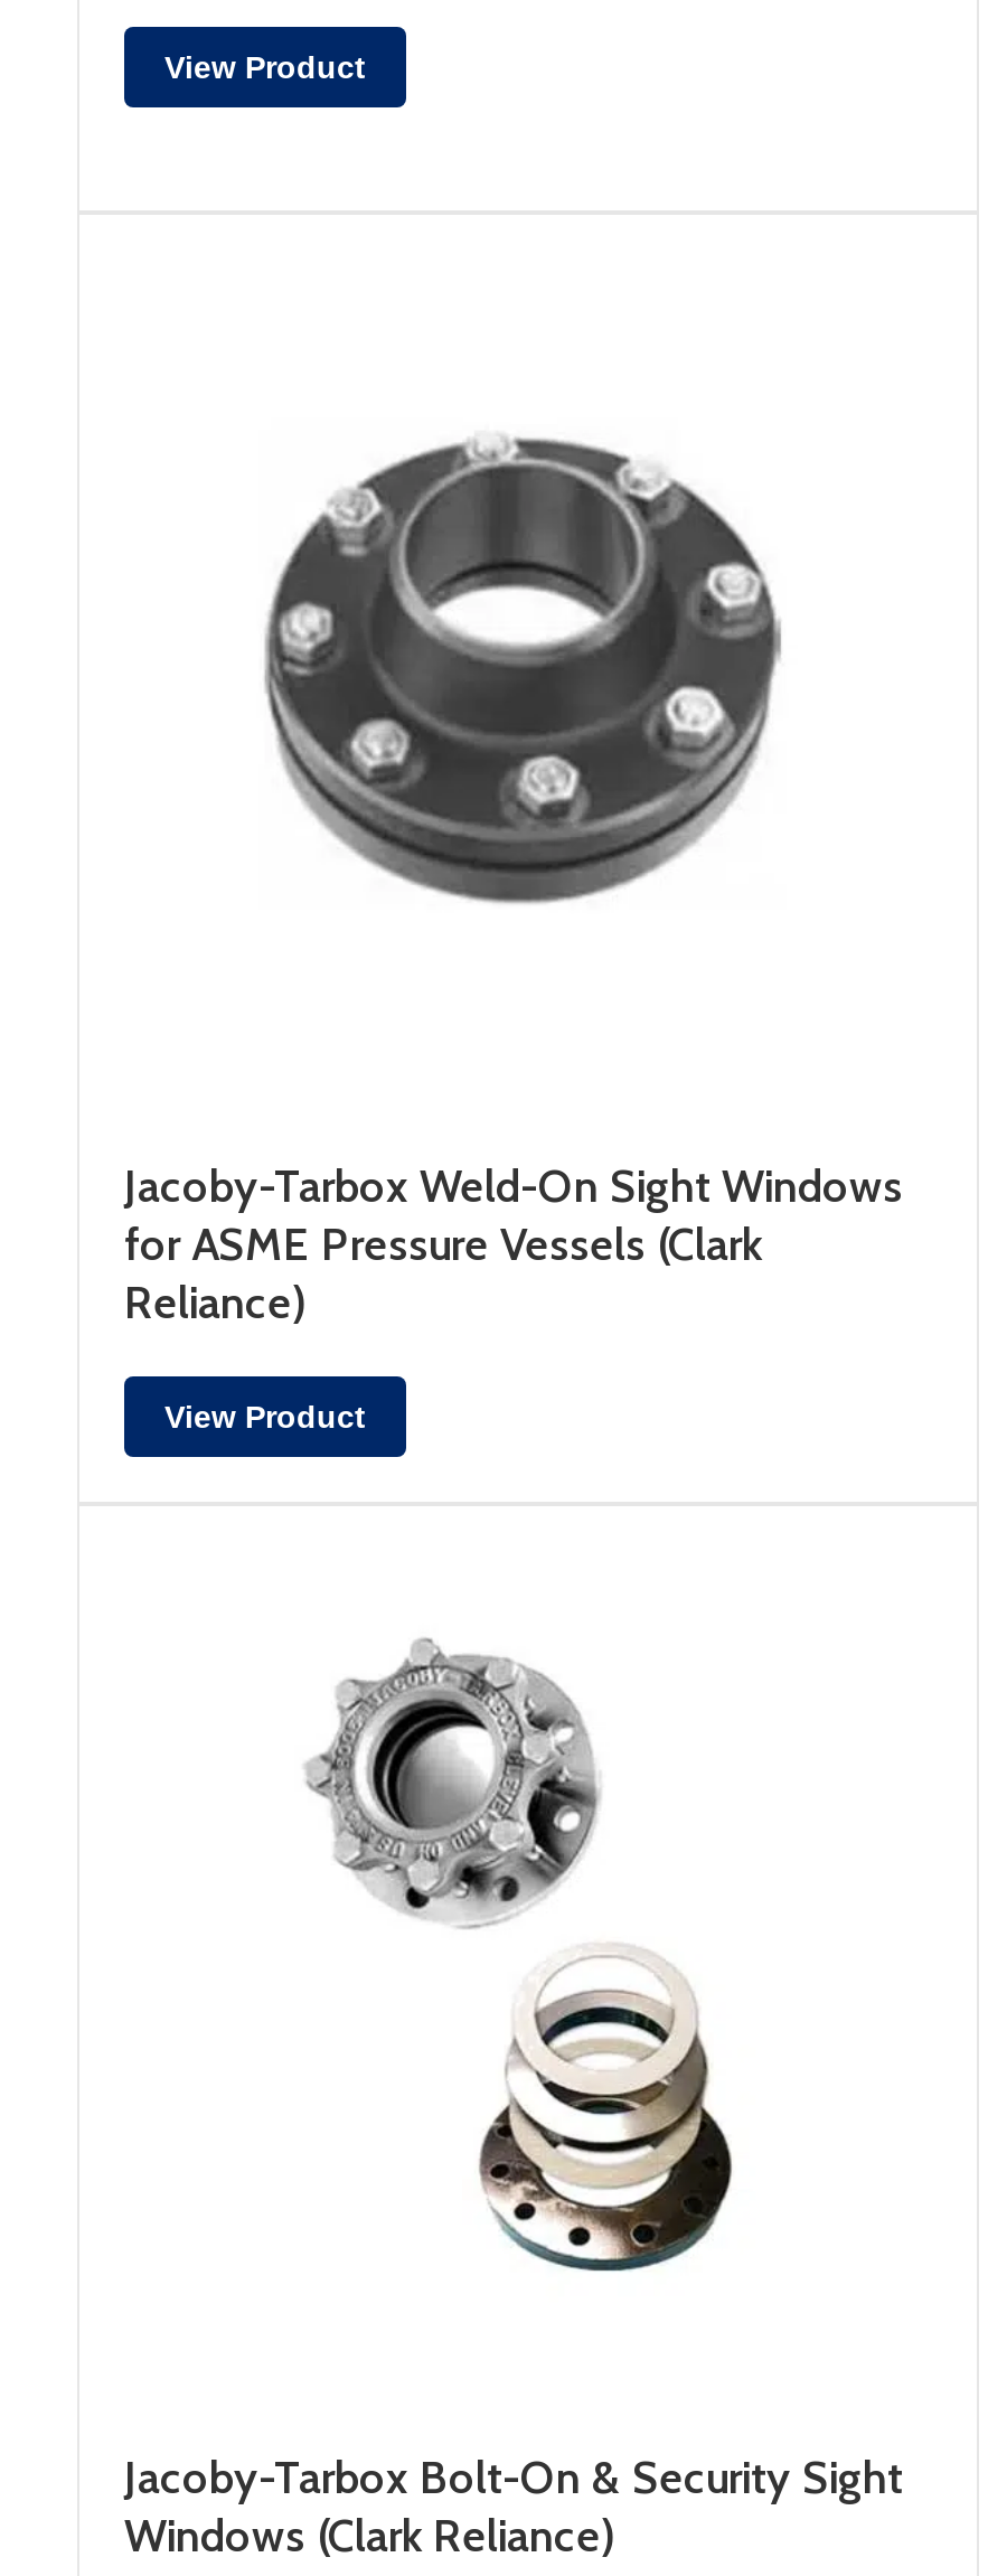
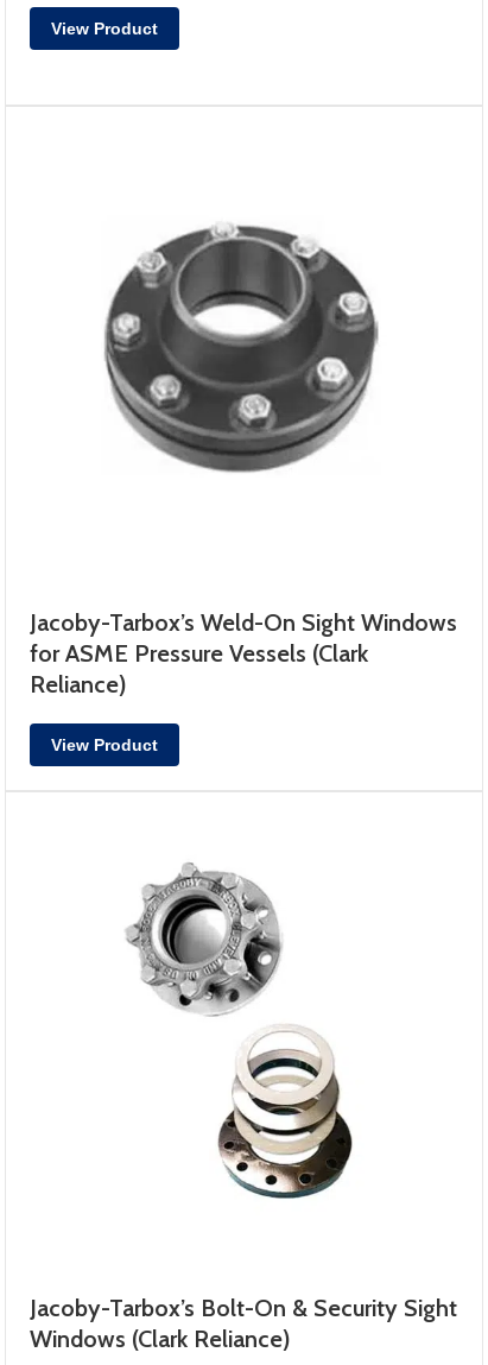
[124,1159,903,1213] Jacoby-Tarbox Weld-On Sight Windows -> [30,608,457,637] Jacoby-Tarbox’s Weld-On Sight Windows
[124,2451,903,2504] Jacoby-Tarbox Bolt-On & Security Sight -> [30,1294,457,1322] Jacoby-Tarbox’s Bolt-On & Security Sight

